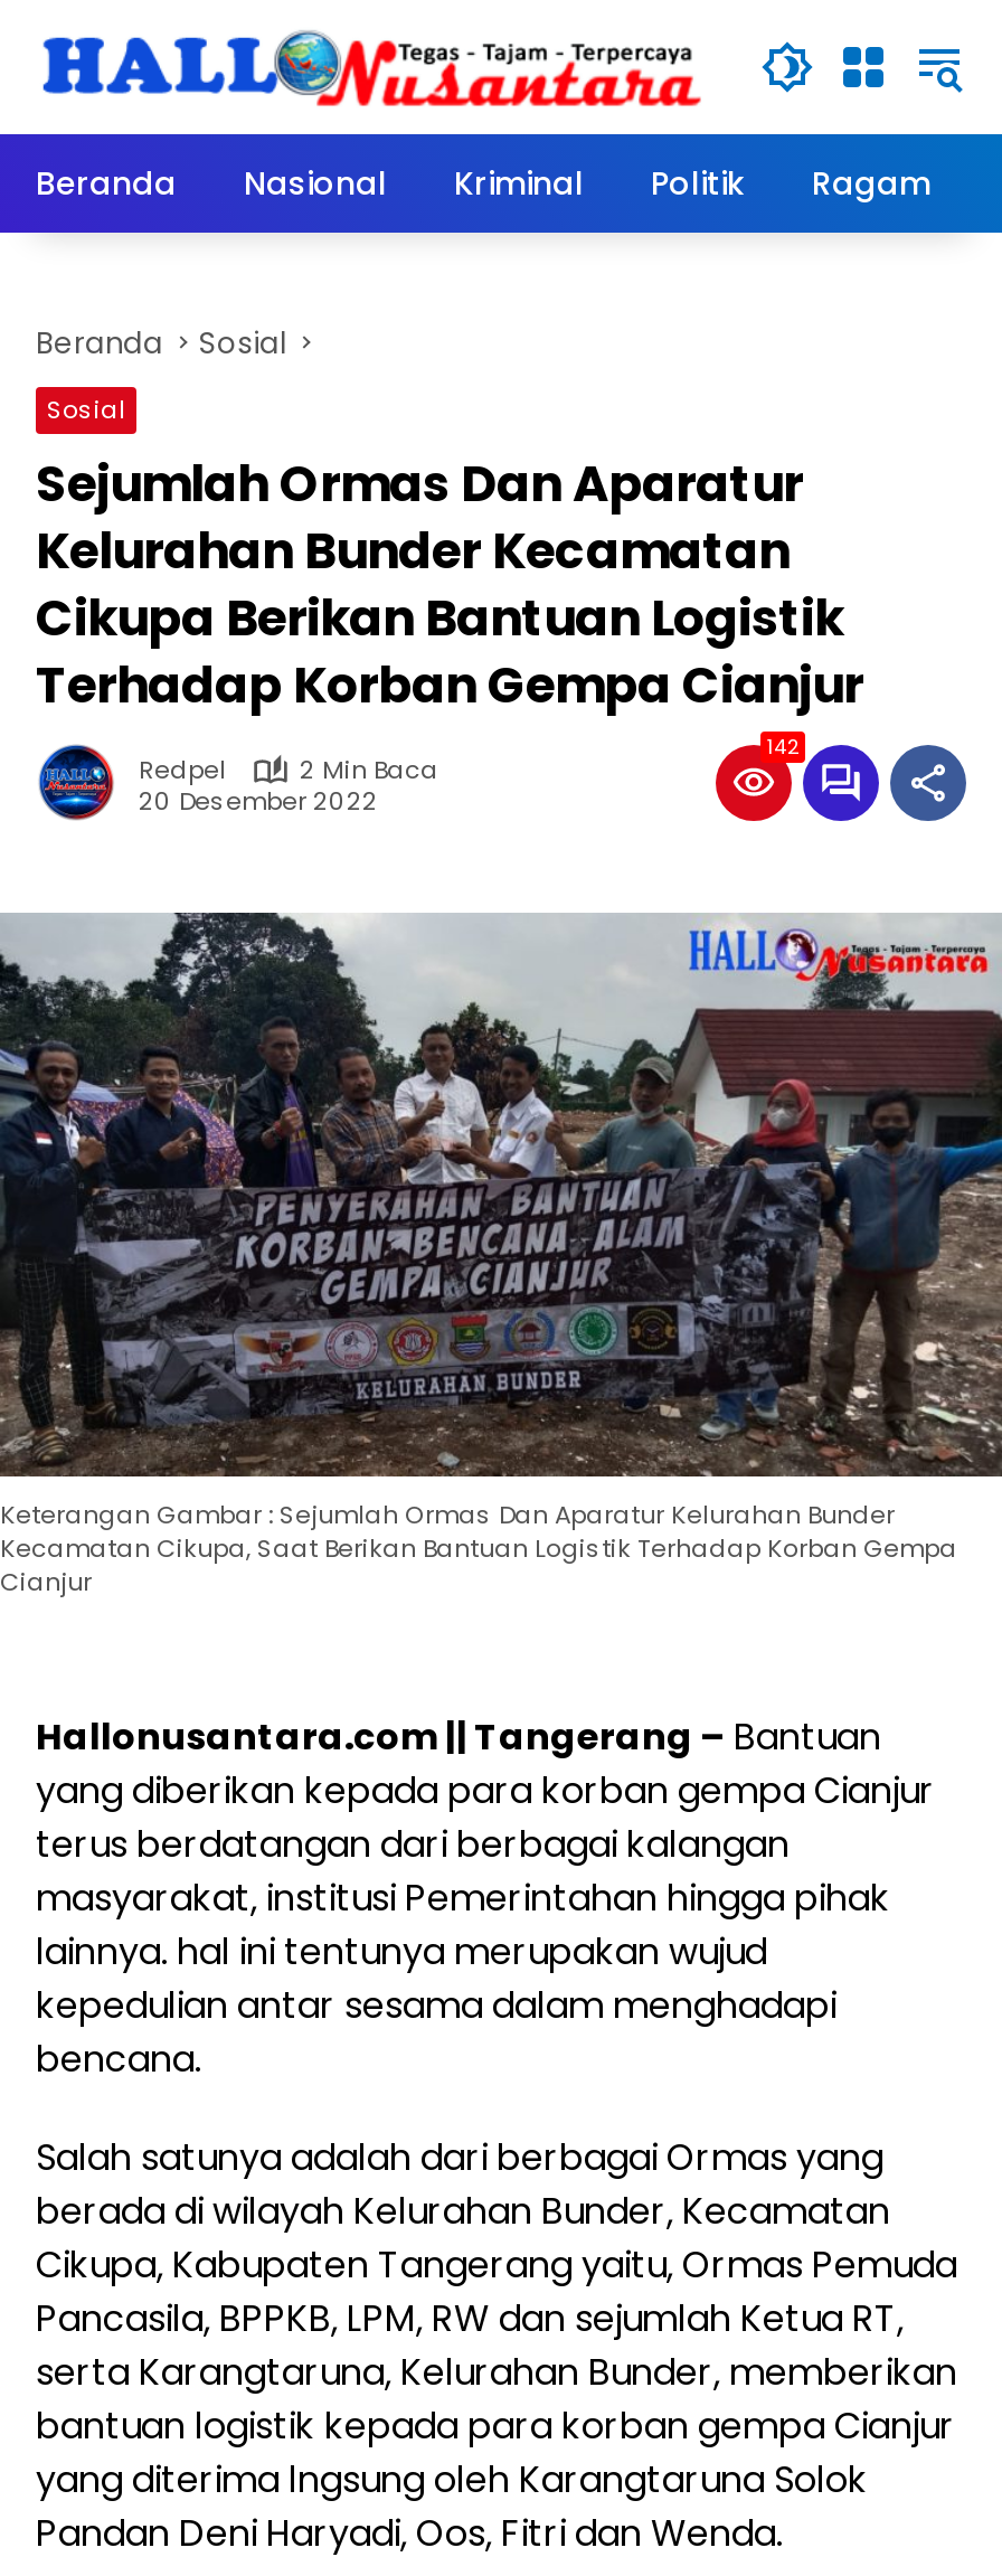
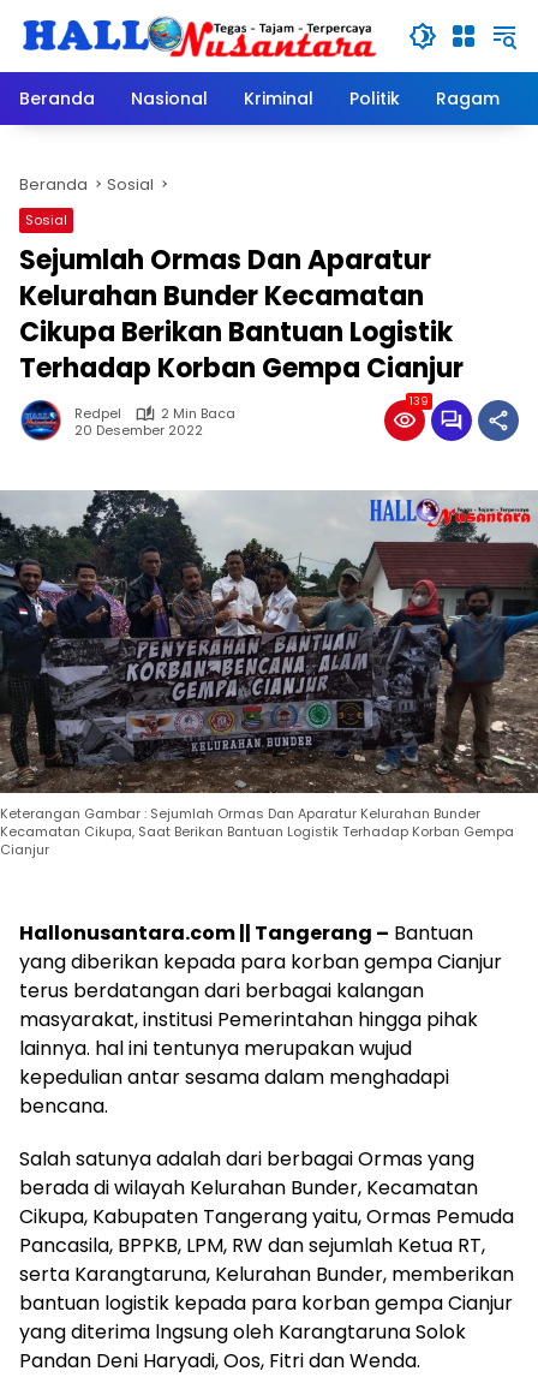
[767,734,798,761] 142 -> [410,394,429,409] 139

